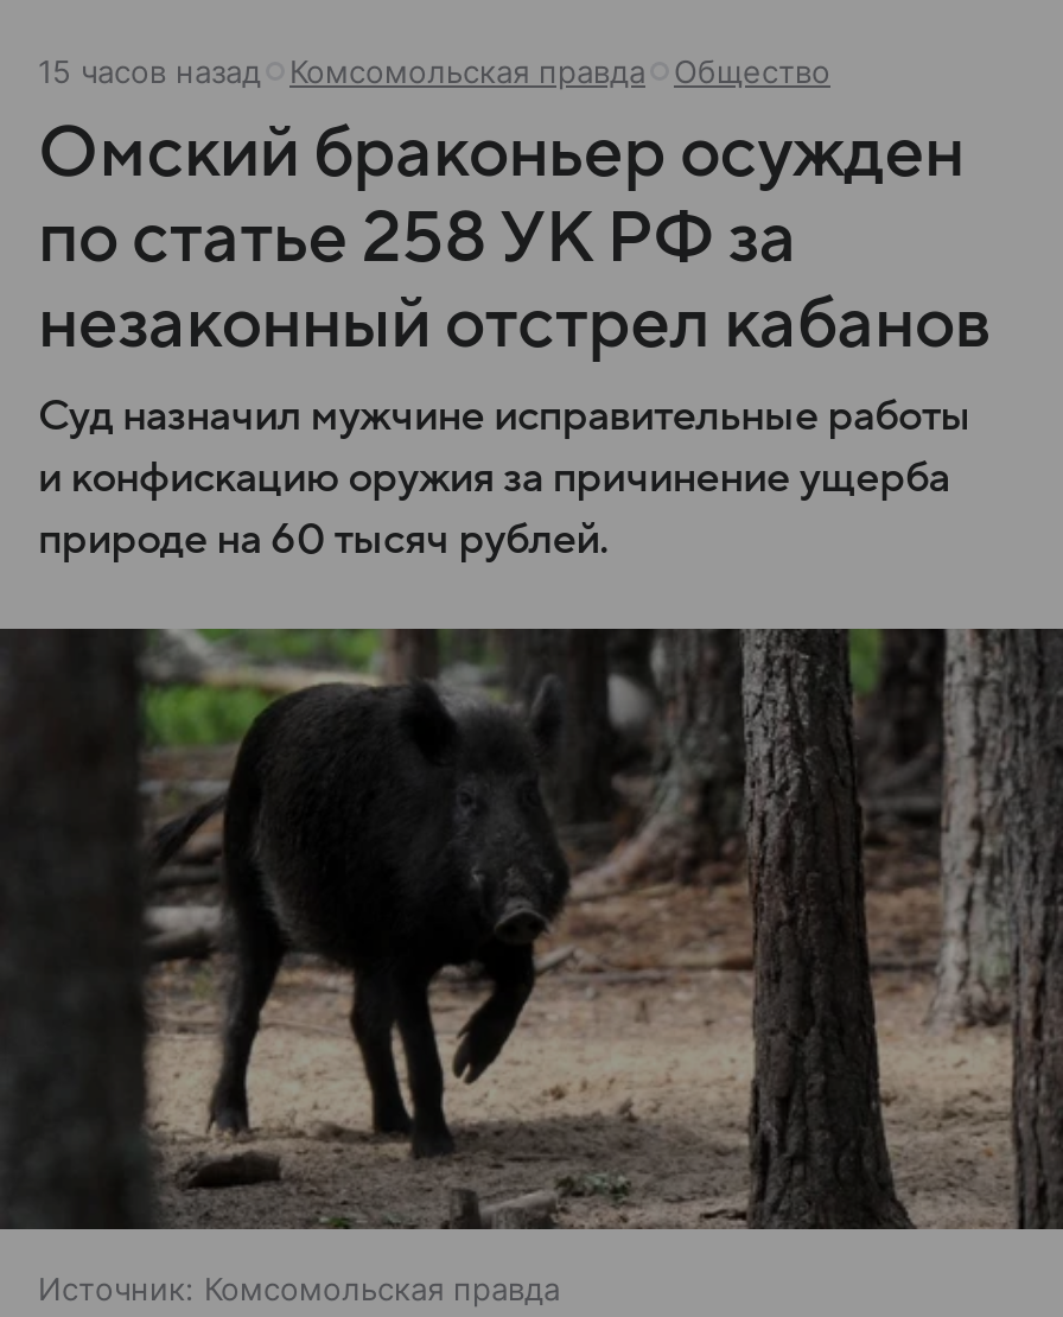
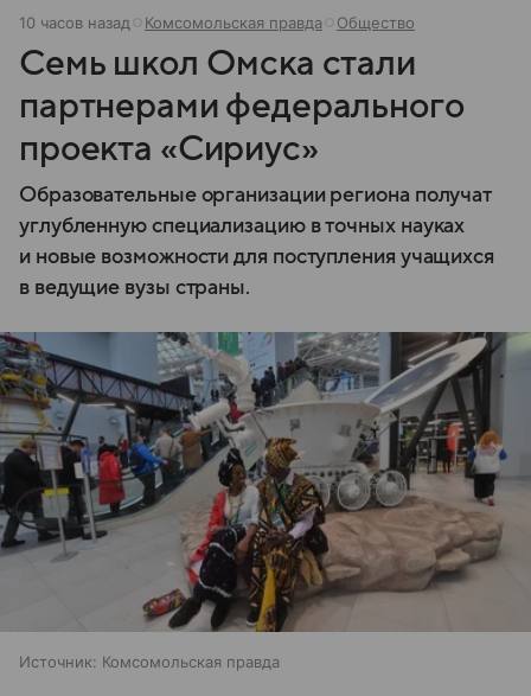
[38,52,830,90] 15 часов назад Комсомольская правда Общество -> [19,14,415,32] 10 часов назад Комсомольская правда Общество
[38,114,990,562] Омский браконьер осужден | по статье 258 УК РФ за | незаконный отстрел кабанов | Суд назначил мужчине исправительные работы | и конфискацию оружия за причинение ущерба | природе на 60 тысяч рублей. -> [19,44,494,299] Семь школ Омска стали | партнерами федерального | проекта «Сириус» | Образовательные организации региона получат | углубленную специализацию в точных науках | и новые возможности для поступления учащихся | в ведущие вузы страны.
[7,628,1056,1230] [image] -> [4,331,527,633] [image]

